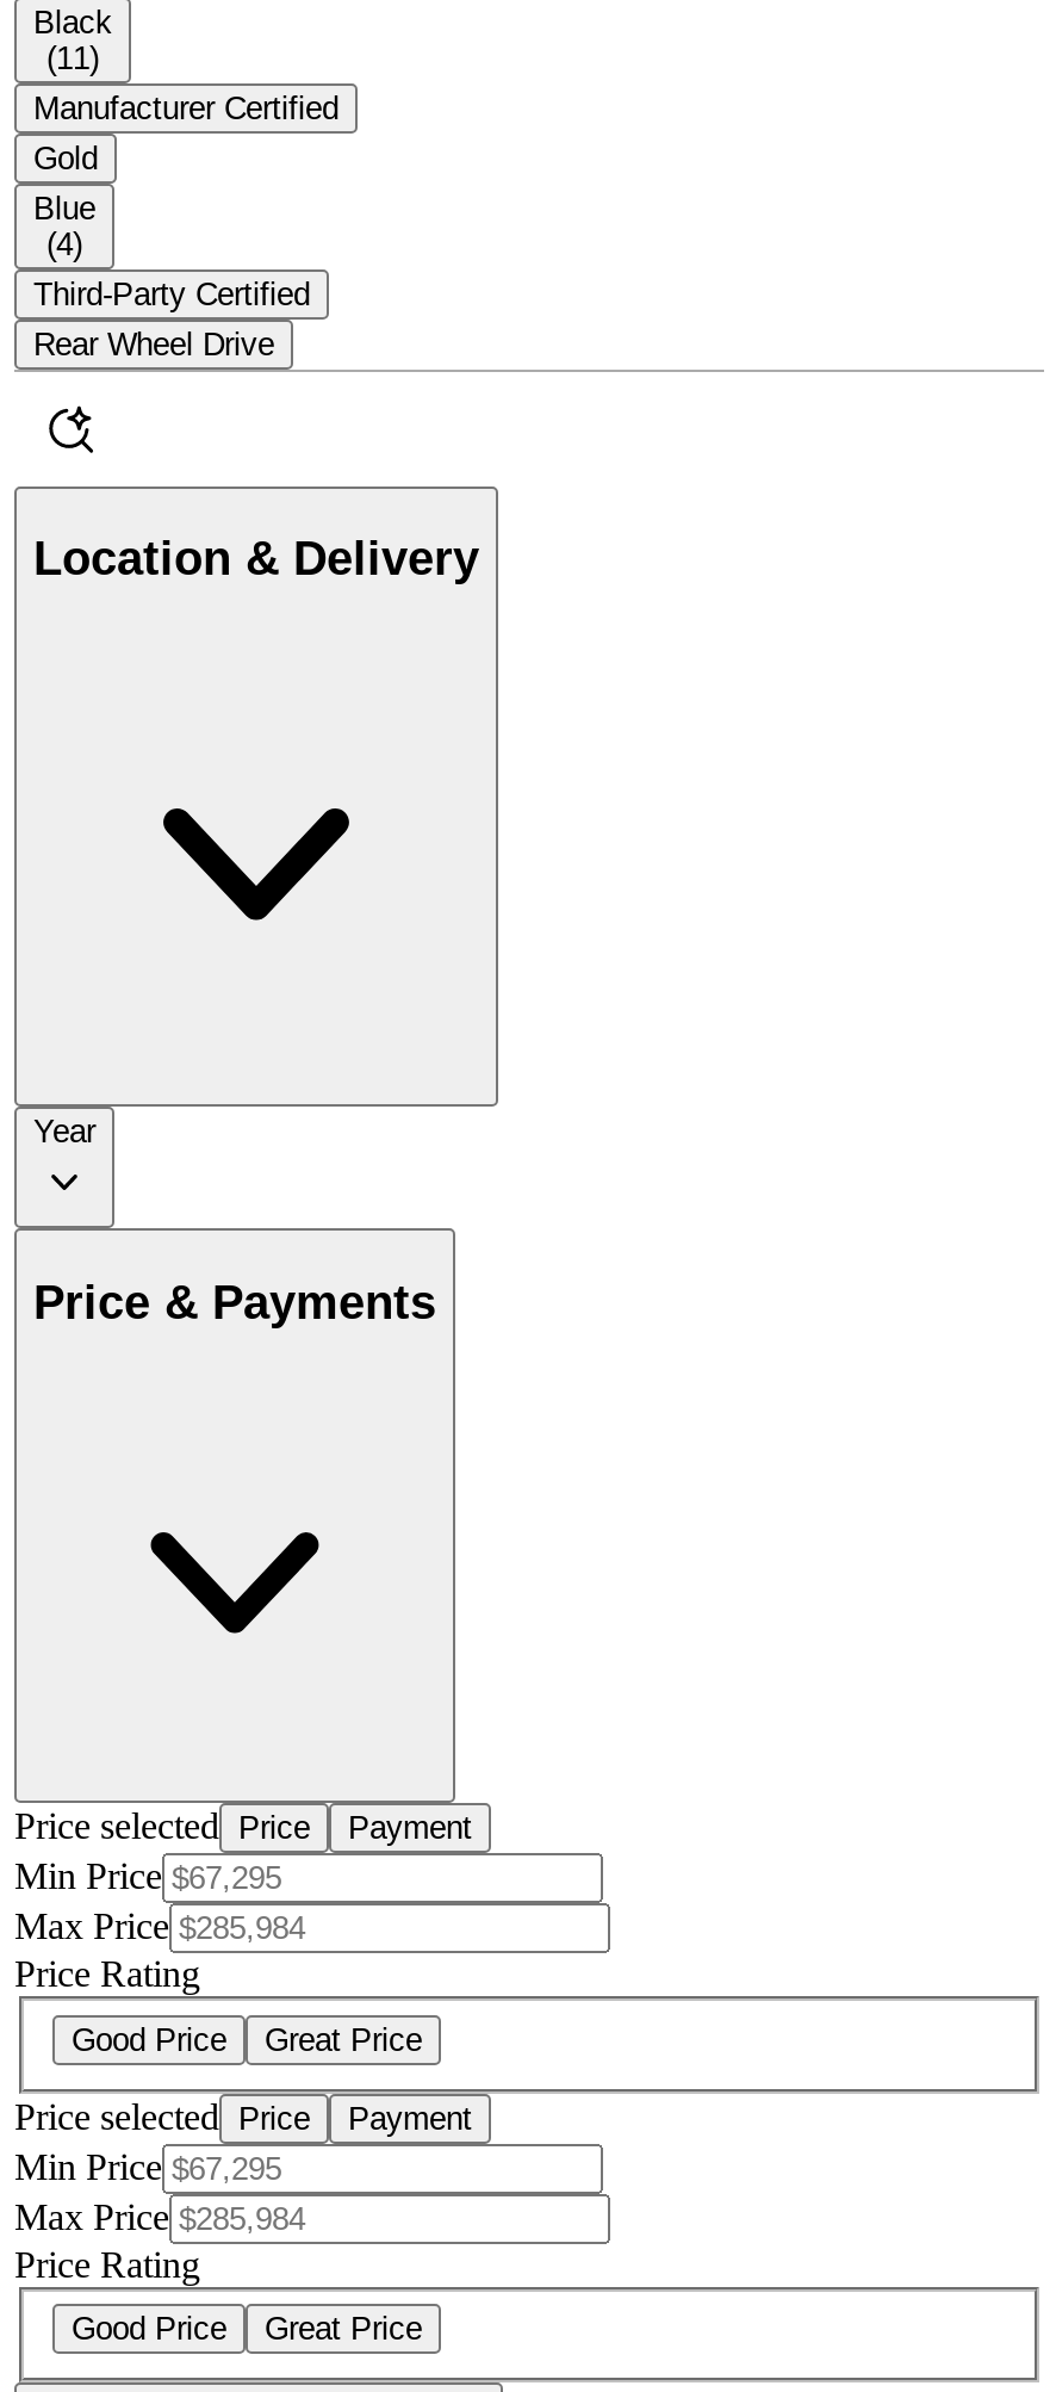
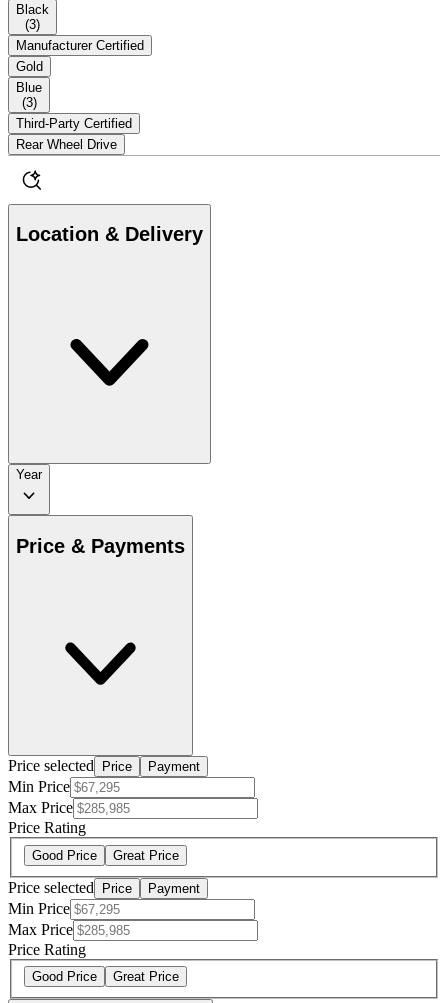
[46,40,99,76] (11) -> [25,17,40,32] (3)
[46,226,82,262] (4) -> [21,95,36,110] (3)

